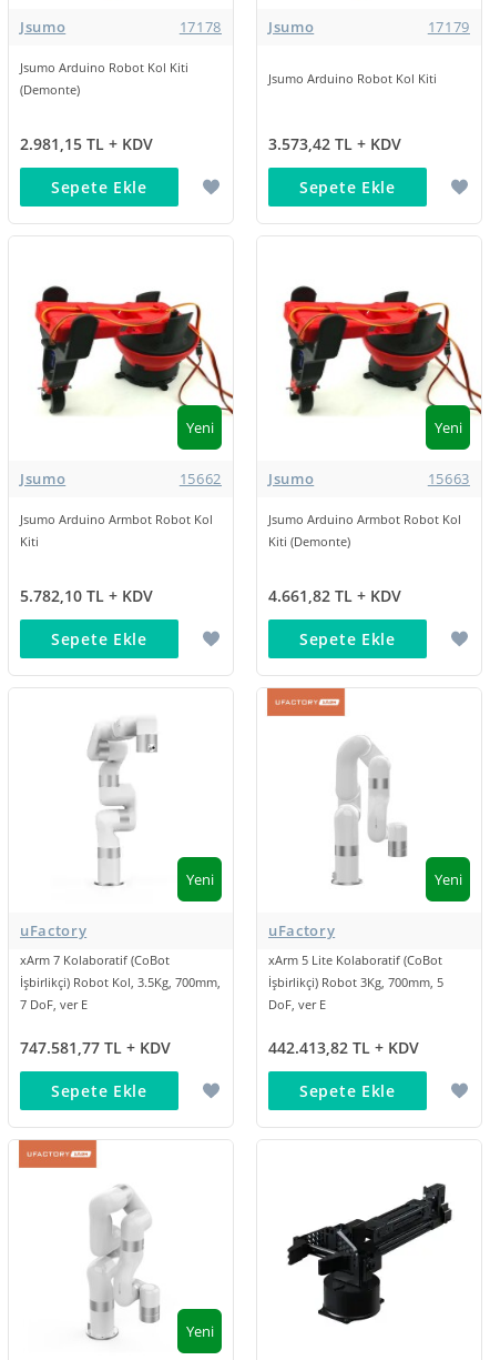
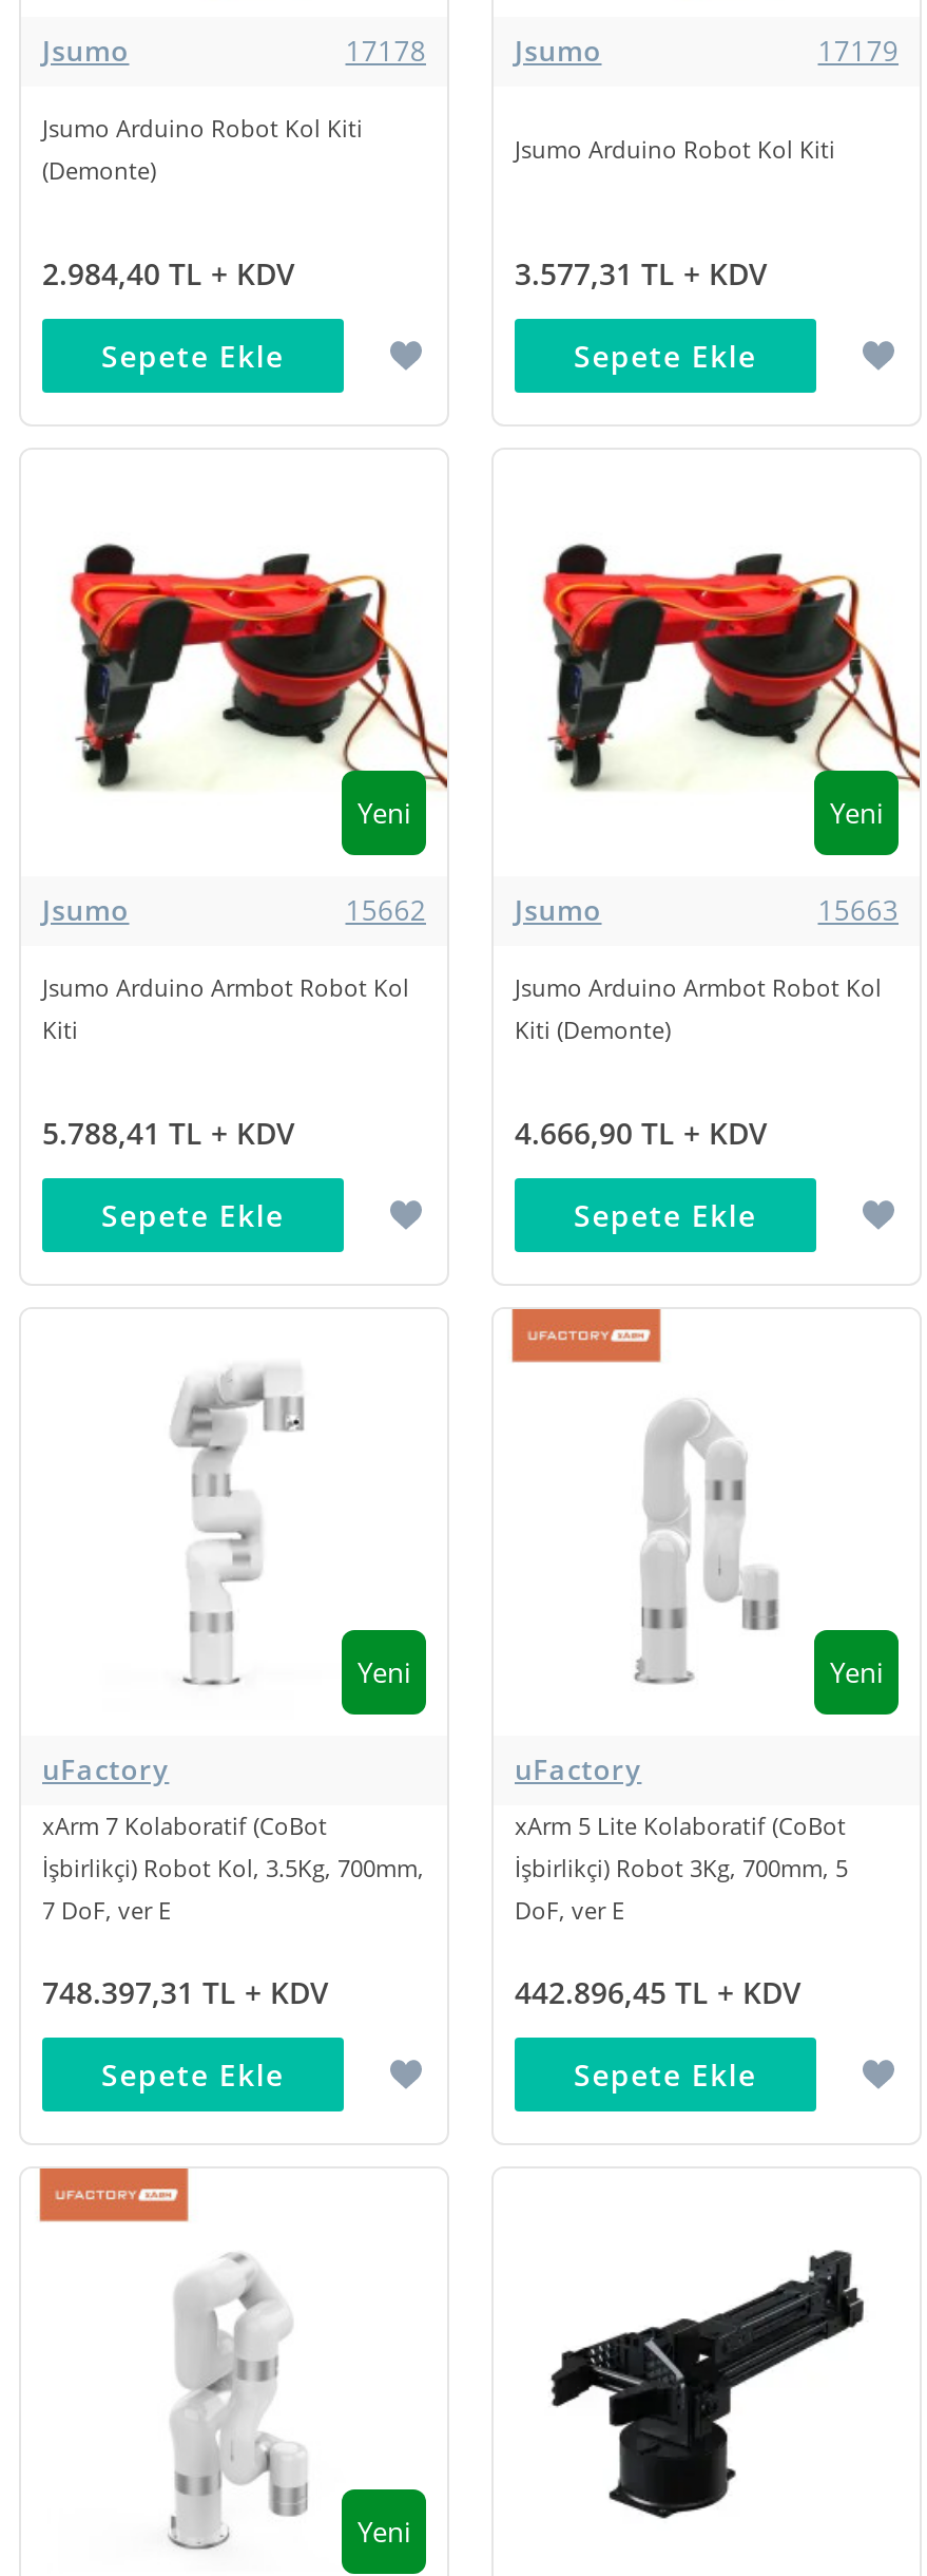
[20,133,153,154] 2.981,15 TL + KDV -> [42,253,295,293] 2.984,40 TL + KDV
[268,133,401,154] 3.573,42 TL + KDV -> [515,253,768,293] 3.577,31 TL + KDV
[20,585,153,606] 5.782,10 TL + KDV -> [42,1113,295,1153] 5.788,41 TL + KDV
[268,585,401,606] 4.661,82 TL + KDV -> [515,1113,768,1153] 4.666,90 TL + KDV
[20,1037,171,1058] 747.581,77 TL + KDV -> [42,1972,329,2012] 748.397,31 TL + KDV
[268,1037,419,1058] 442.413,82 TL + KDV -> [515,1972,802,2012] 442.896,45 TL + KDV

